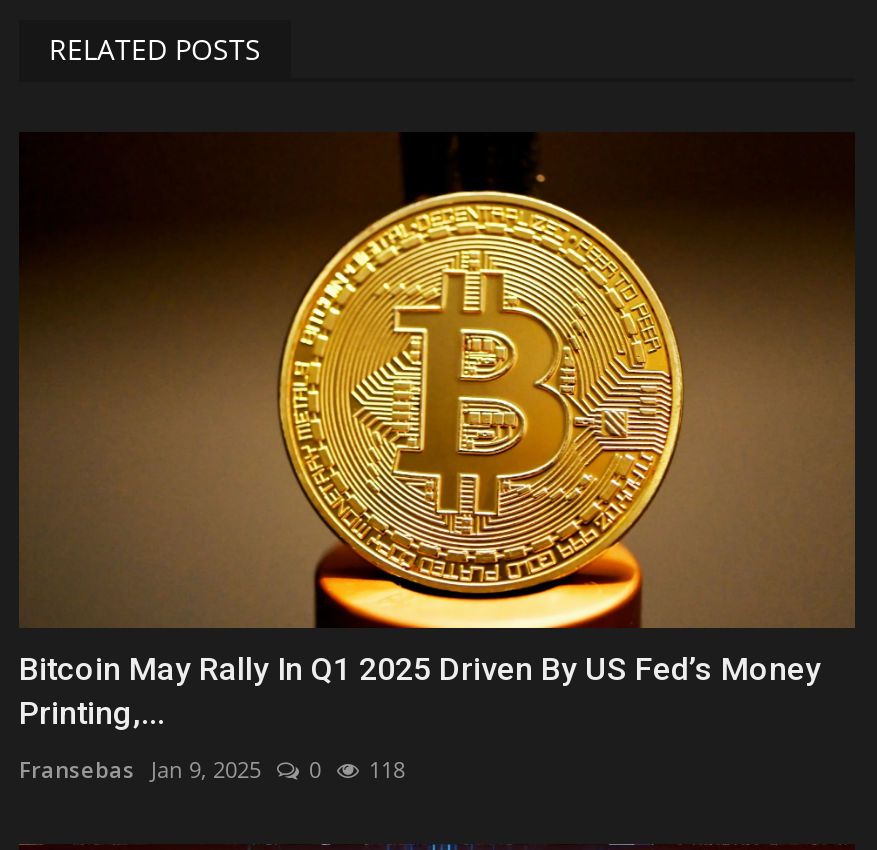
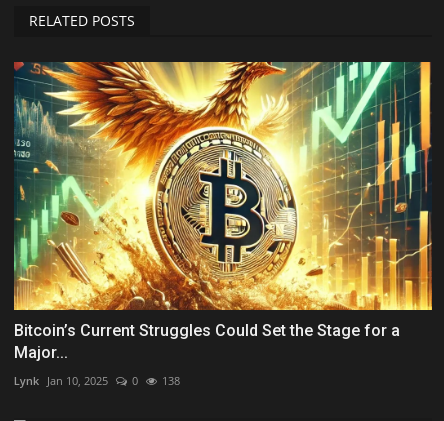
[19,132,855,733] [image] | Bitcoin May Rally In Q1 2025 Driven By US Fed’s Money | Printing,... -> [13,61,432,362] [image] | Bitcoin’s Current Struggles Could Set the Stage for a | Major...
[19,755,261,785] Fransebas Jan 9, 2025 -> [14,373,108,388] Lynk Jan 10, 2025
[369,755,405,785] 118 -> [162,373,180,388] 138

